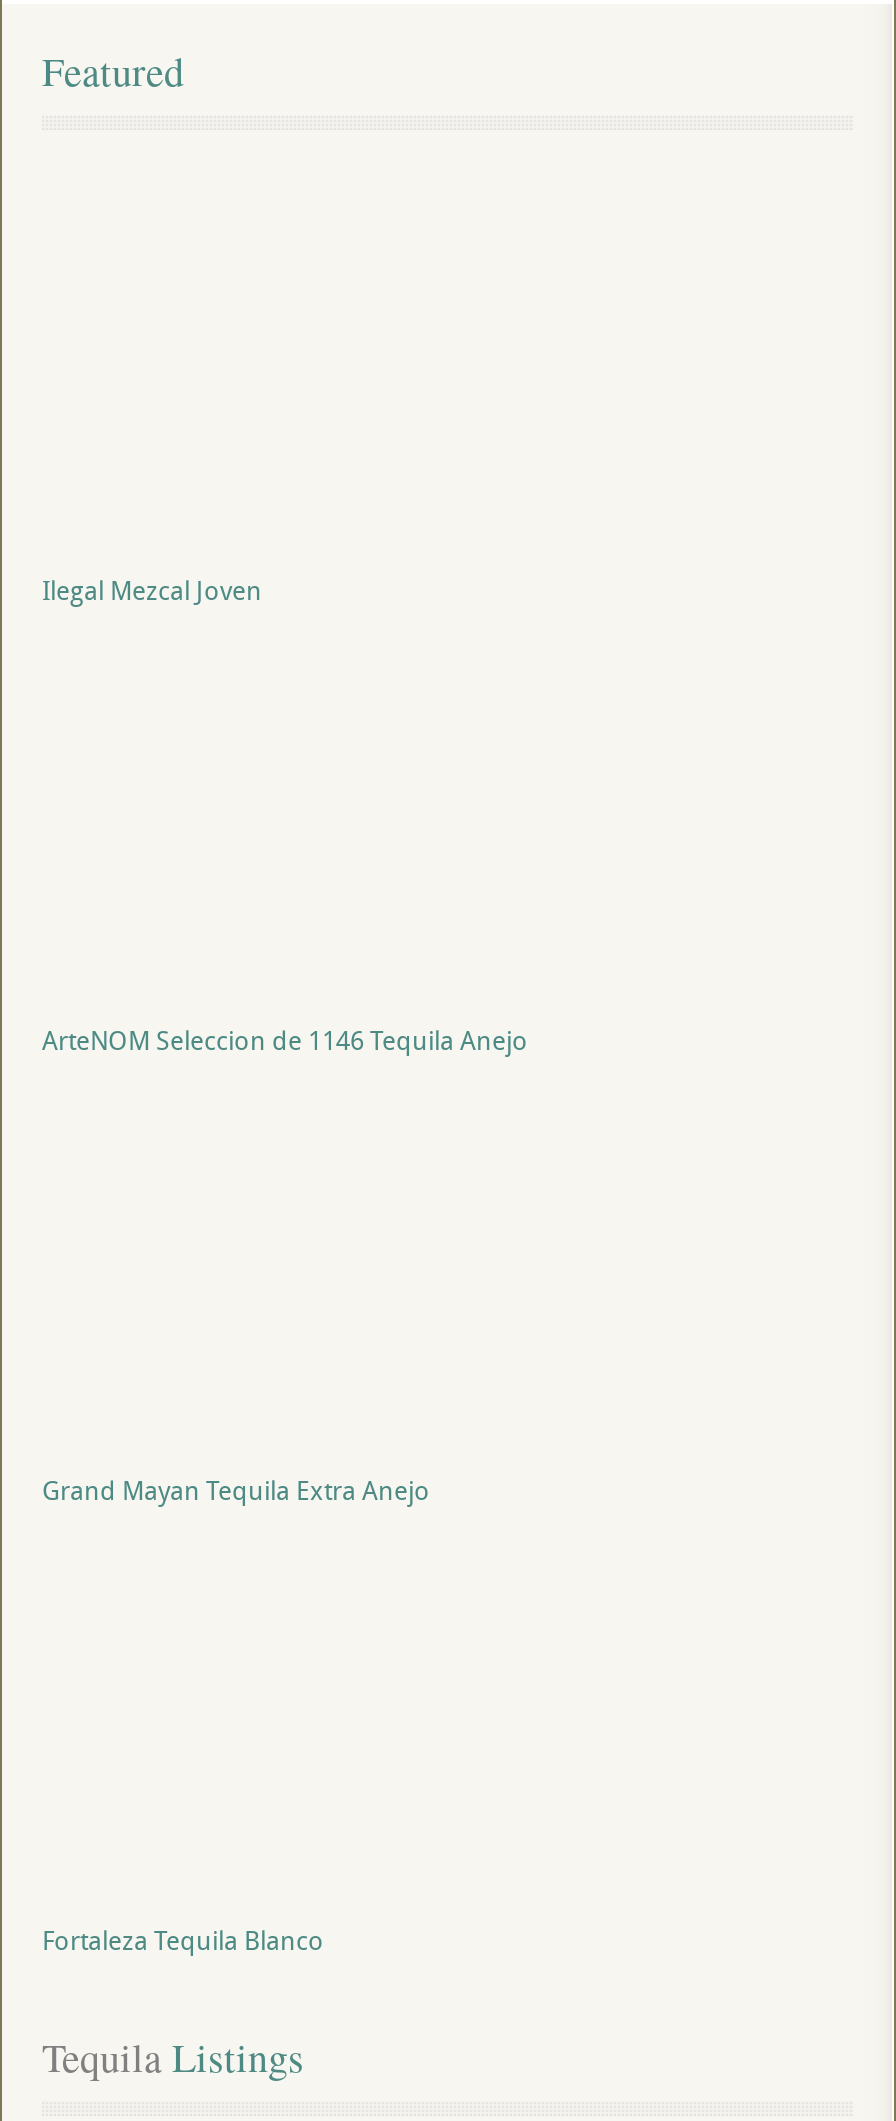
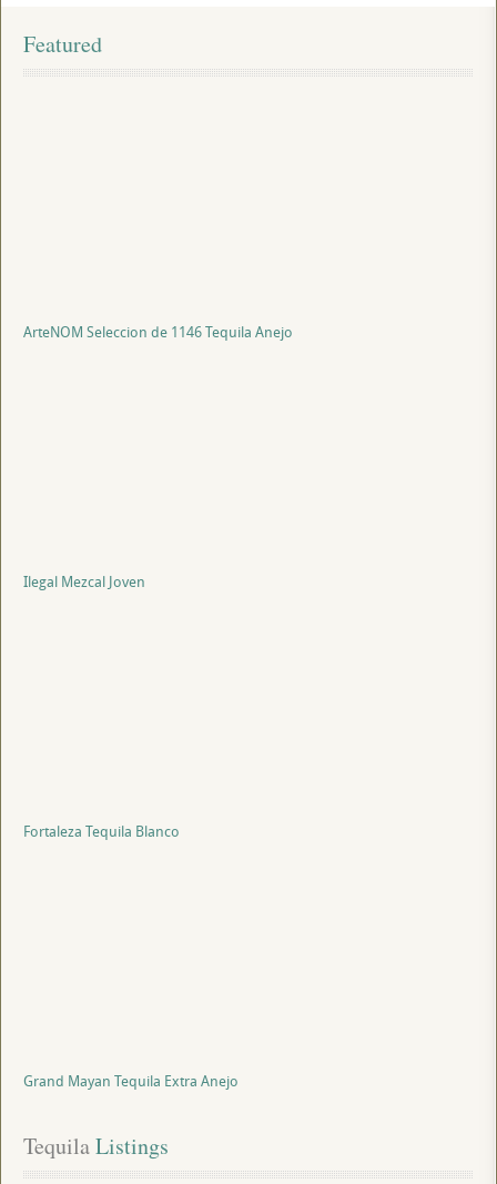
moved [42,572,262,608] -> [23,571,145,591]: Ilegal Mezcal Joven
moved [42,1022,528,1058] -> [23,322,293,342]: ArteNOM Seleccion de 1146 Tequila Anejo
moved [42,1472,430,1508] -> [23,1071,239,1091]: Grand Mayan Tequila Extra Anejo
moved [42,1922,324,1958] -> [23,821,180,841]: Fortaleza Tequila Blanco

